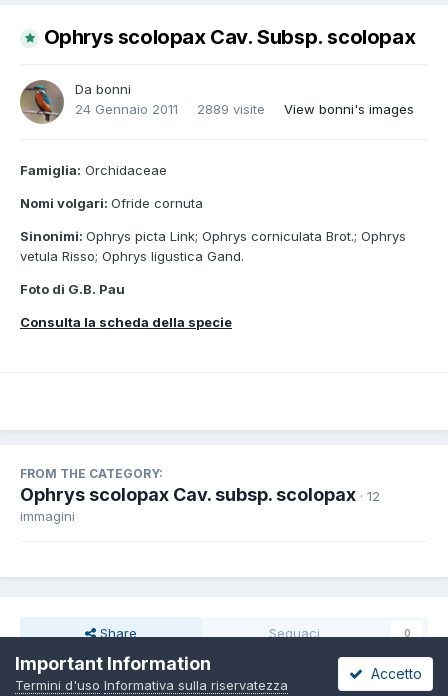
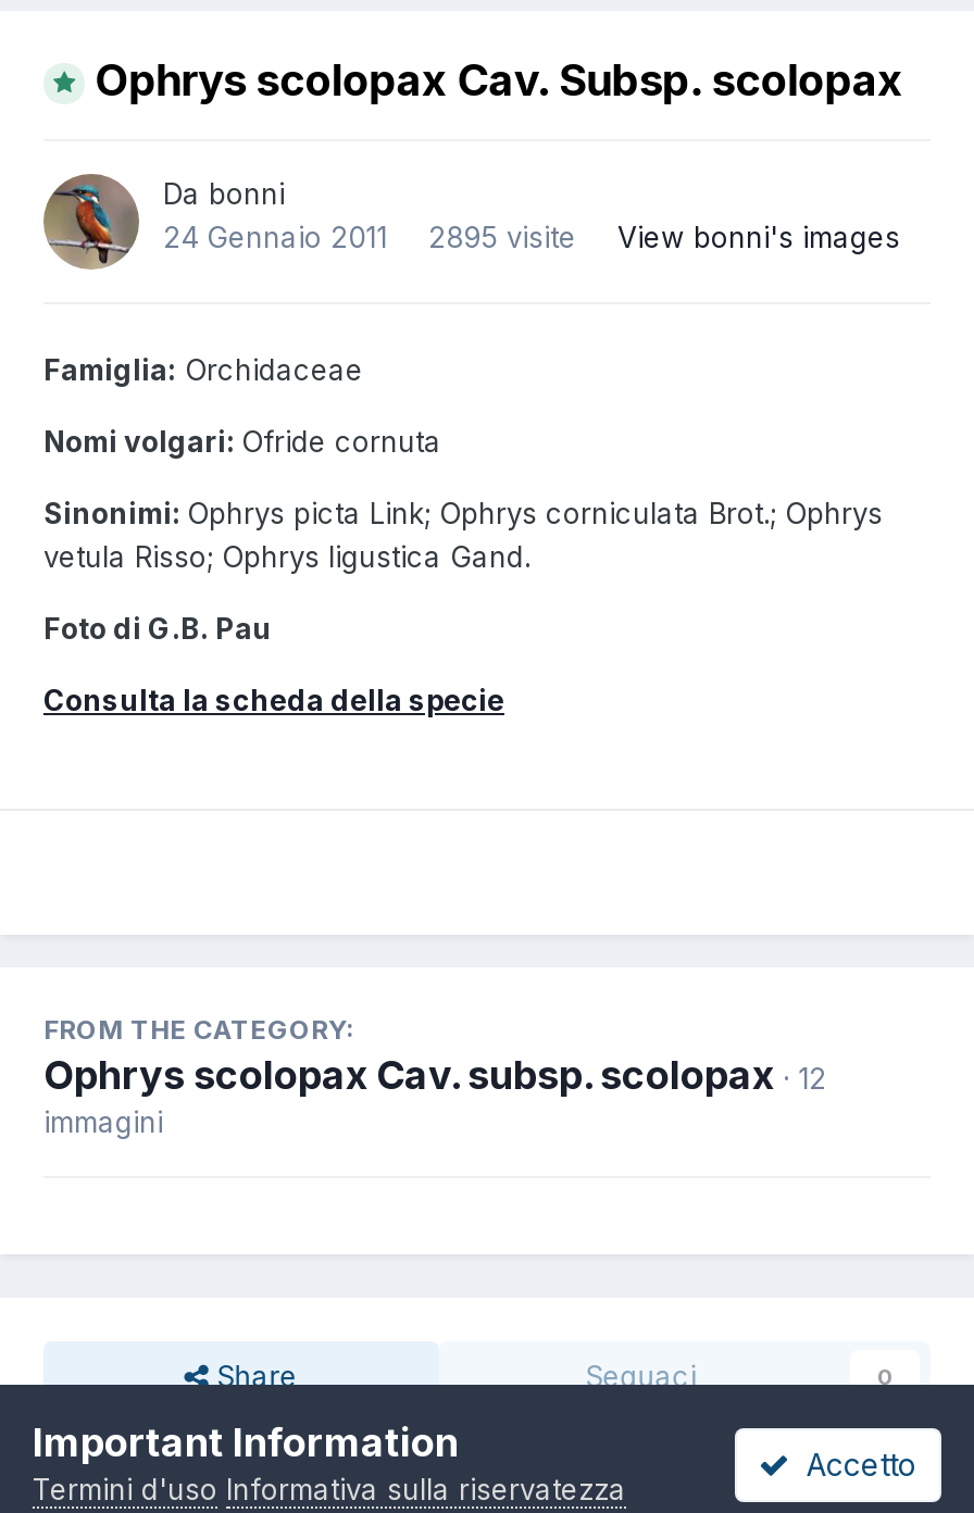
[75,101,414,117] 24 Gennaio 2011 2889 visite View bonni's images -> [163,220,900,255] 24 Gennaio 2011 2895 visite View bonni's images

